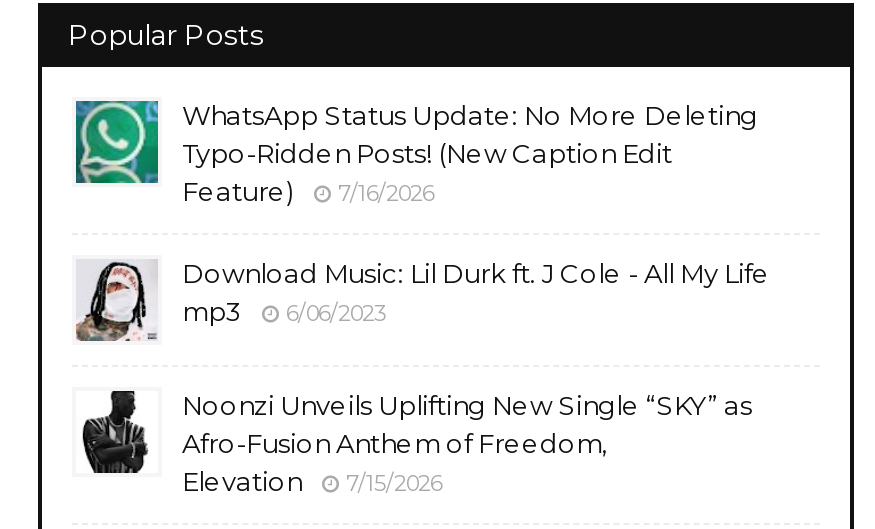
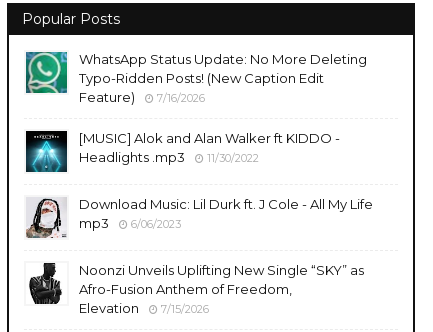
none -> [25,130,340,173] [image] | [MUSIC] Alok and Alan Walker ft KIDDO - | Headlights .mp3 | 11/30/2022

